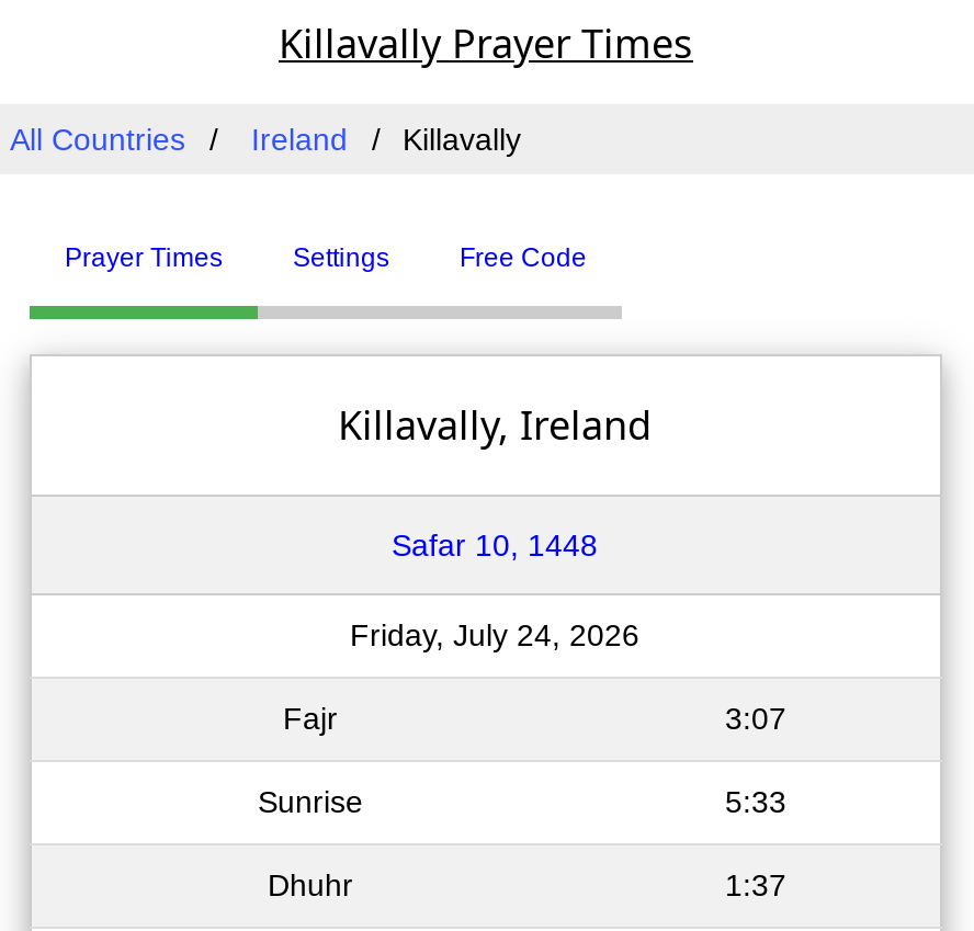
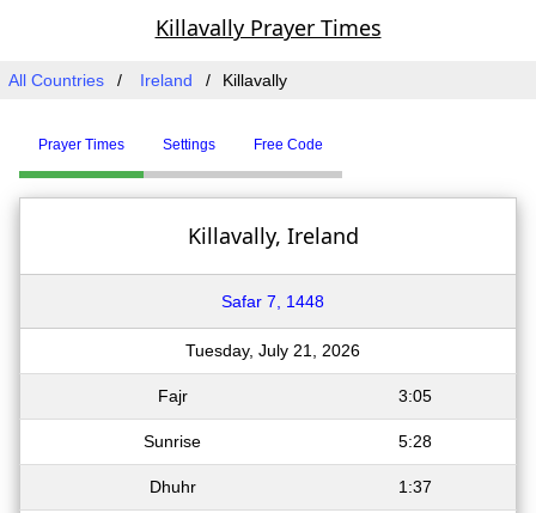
[392,527,598,563] Safar 10, 1448 -> [221,292,324,311] Safar 7, 1448
[350,617,639,652] Friday, July 24, 2026 -> [185,341,360,360] Tuesday, July 21, 2026
[725,701,786,736] 3:07 -> [398,386,432,405] 3:05
[725,784,786,819] 5:33 -> [398,432,432,451] 5:28

